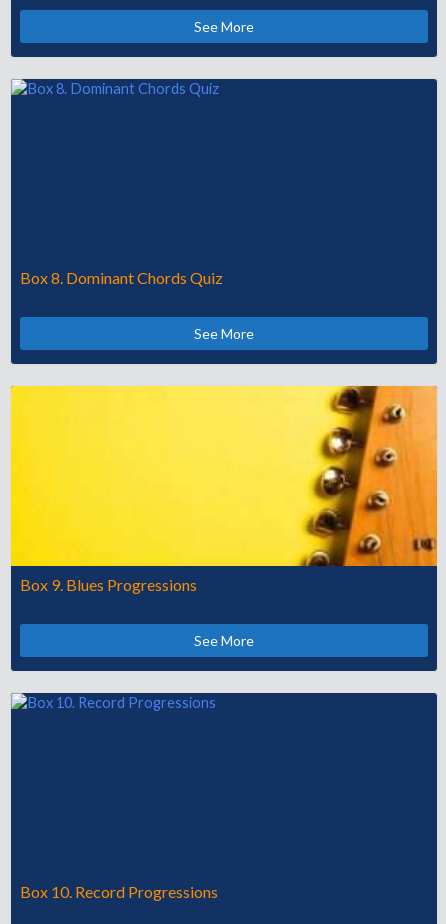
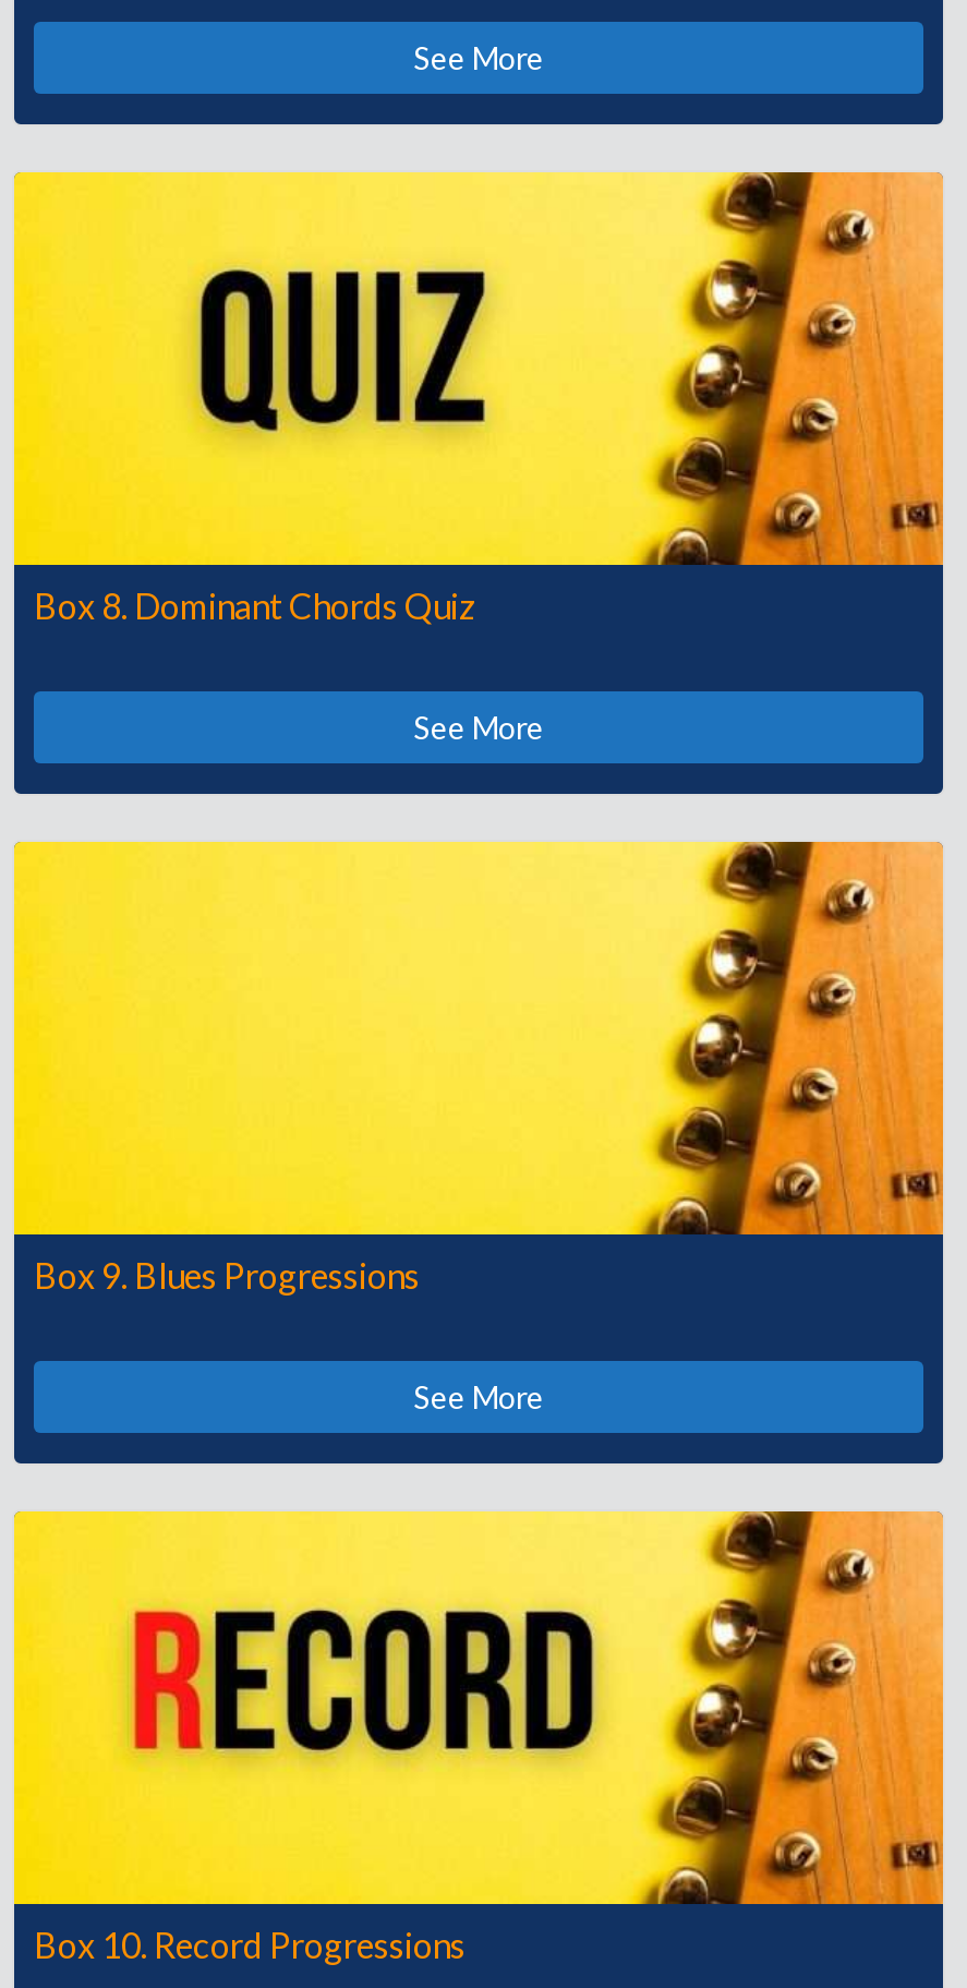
none -> [12,169,945,568] [image]
none -> [12,1508,945,1907] [image]

